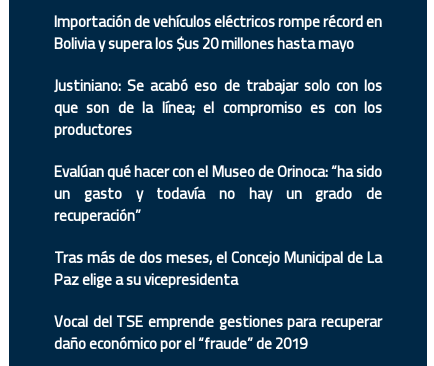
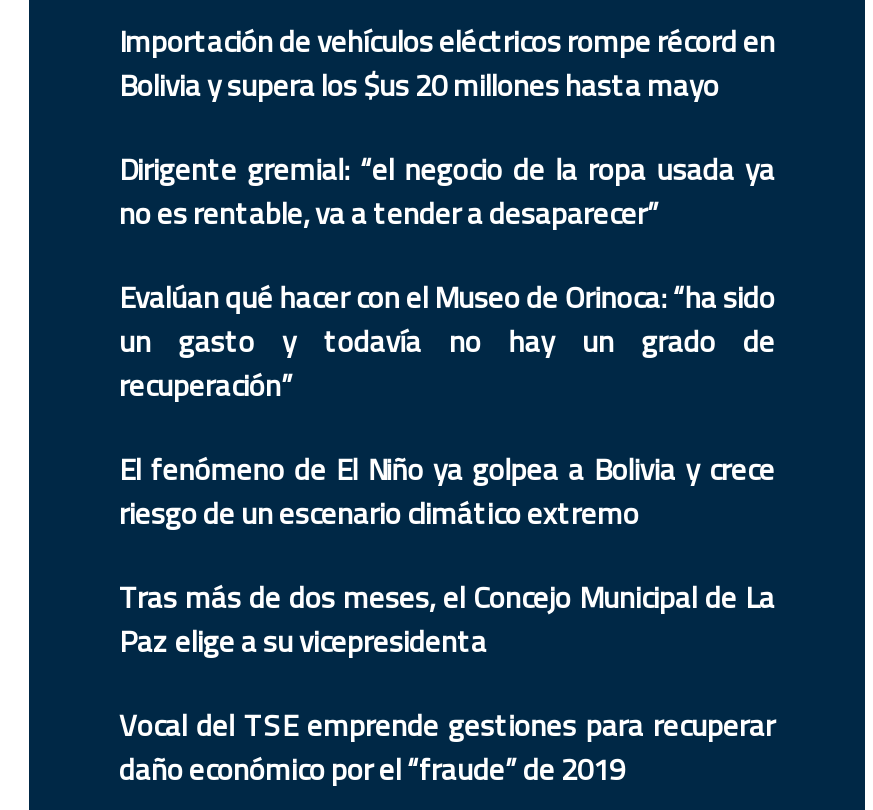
[54,71,382,144] Justiniano: Se acabó eso de trabajar solo con los | que son de la línea; el compromiso es con los | productores -> [119,141,775,243] Dirigente gremial: “el negocio de la ropa usada ya | no es rentable, va a tender a desaparecer”
moved [54,157,382,208] -> [119,269,775,371]: Evalúan qué hacer con el Museo de Orinoca: “ha sido | un gasto y todavía no hay un grado de
none -> [119,441,775,543] El fenómeno de El Niño ya golpea a Bolivia y crece | riesgo de un escenario climático extremo

